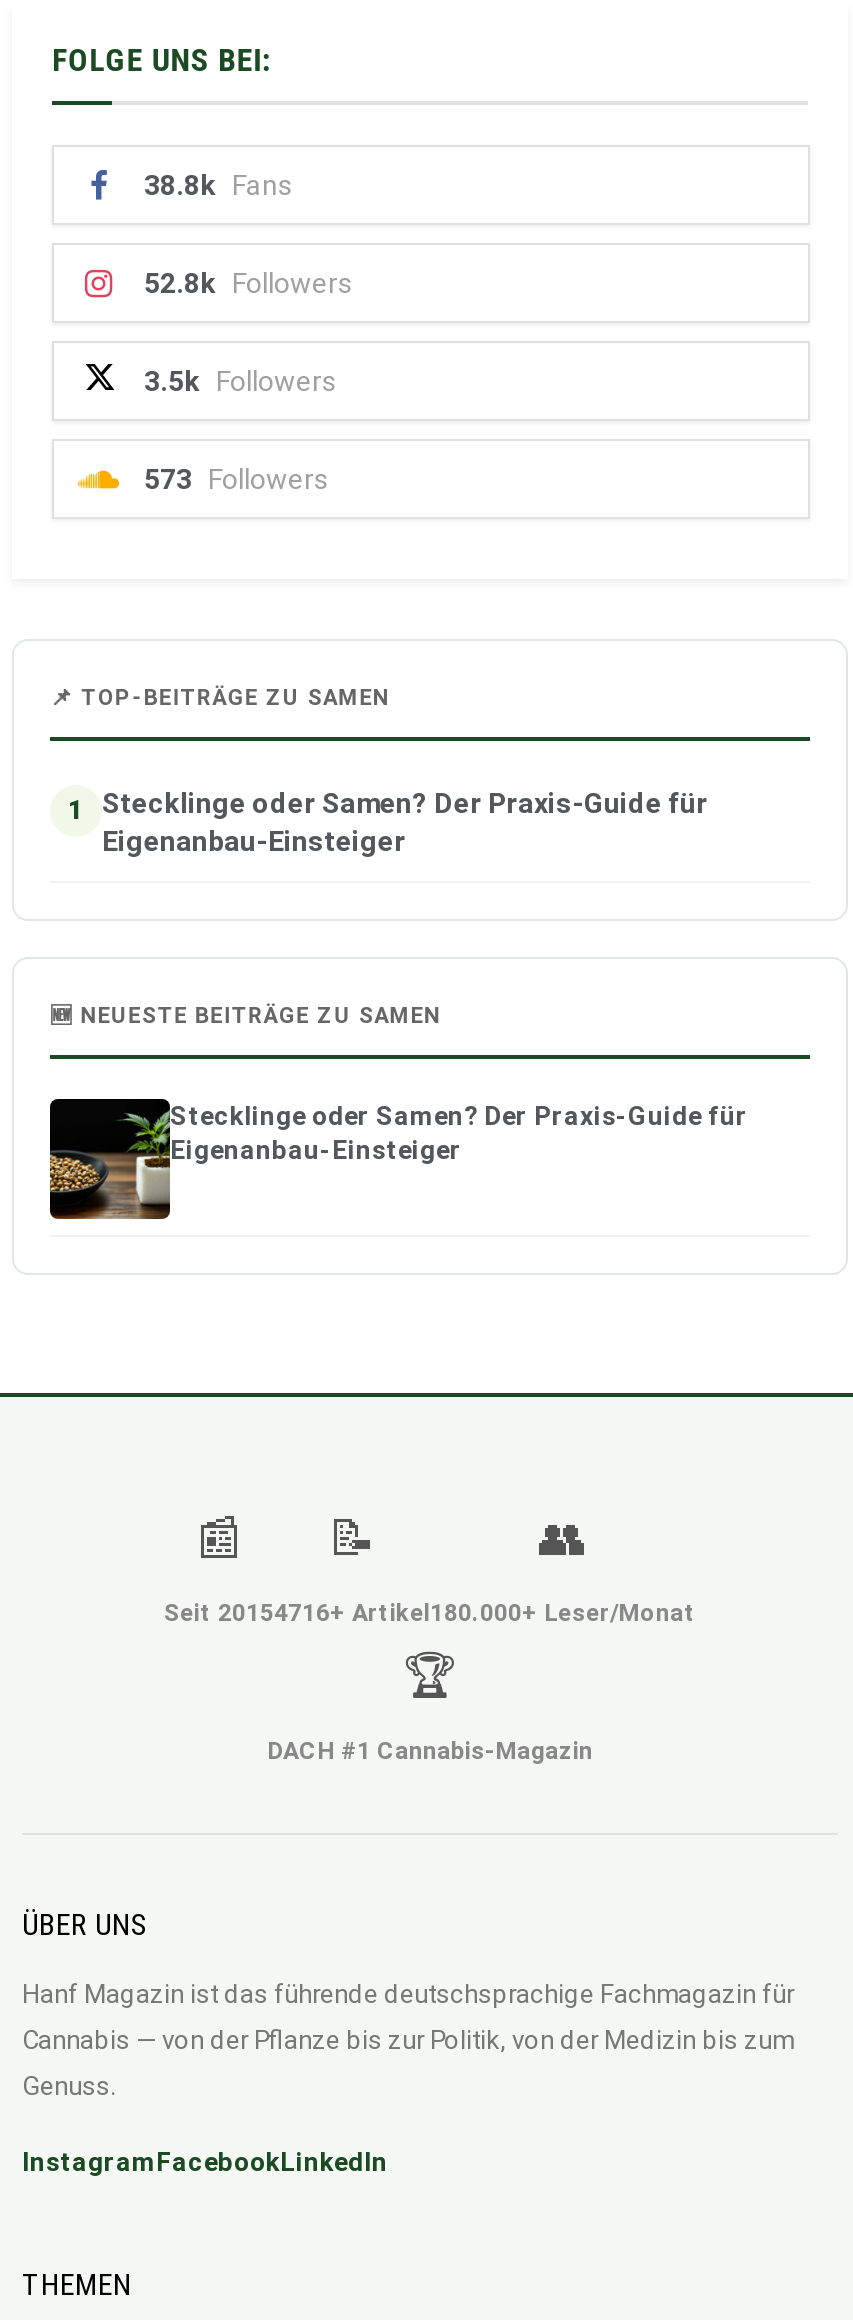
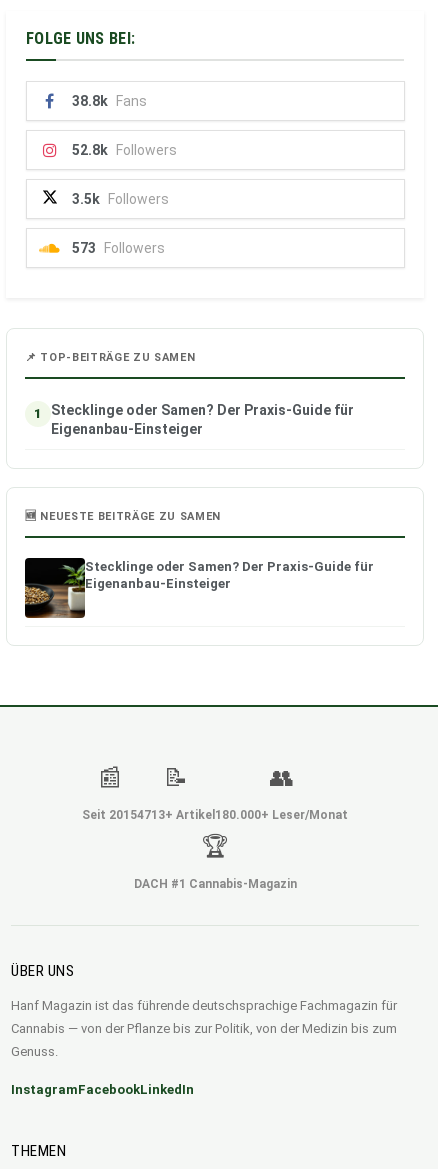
[164,1599,696,1627] Seit 2015 4716+ Artikel 180.000+ Leser/Monat -> [82,808,348,822] Seit 2015 4713+ Artikel 180.000+ Leser/Monat

